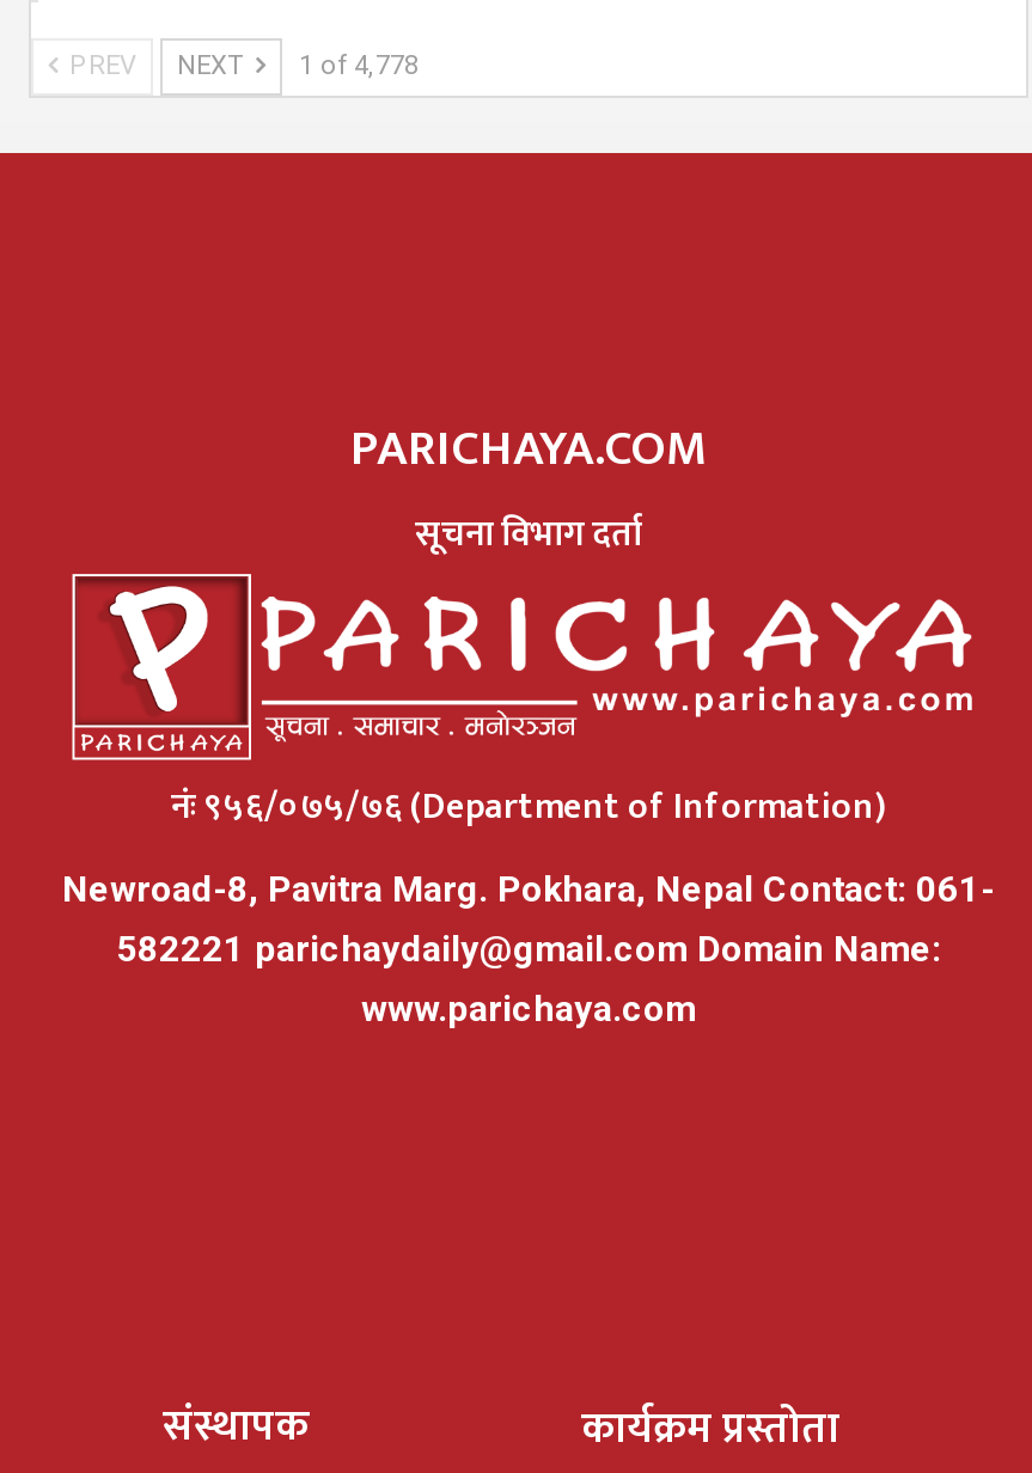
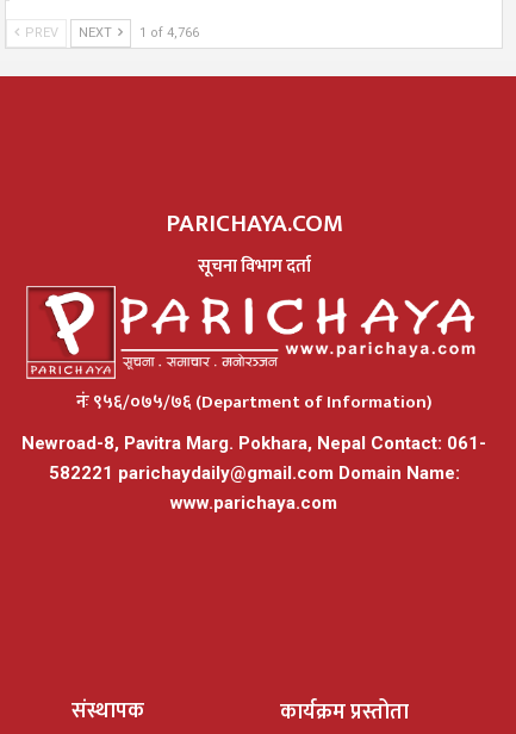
[62,49,419,80] PREV NEXT 1 of 4,778 -> [21,24,199,40] PREV NEXT 1 of 4,766

